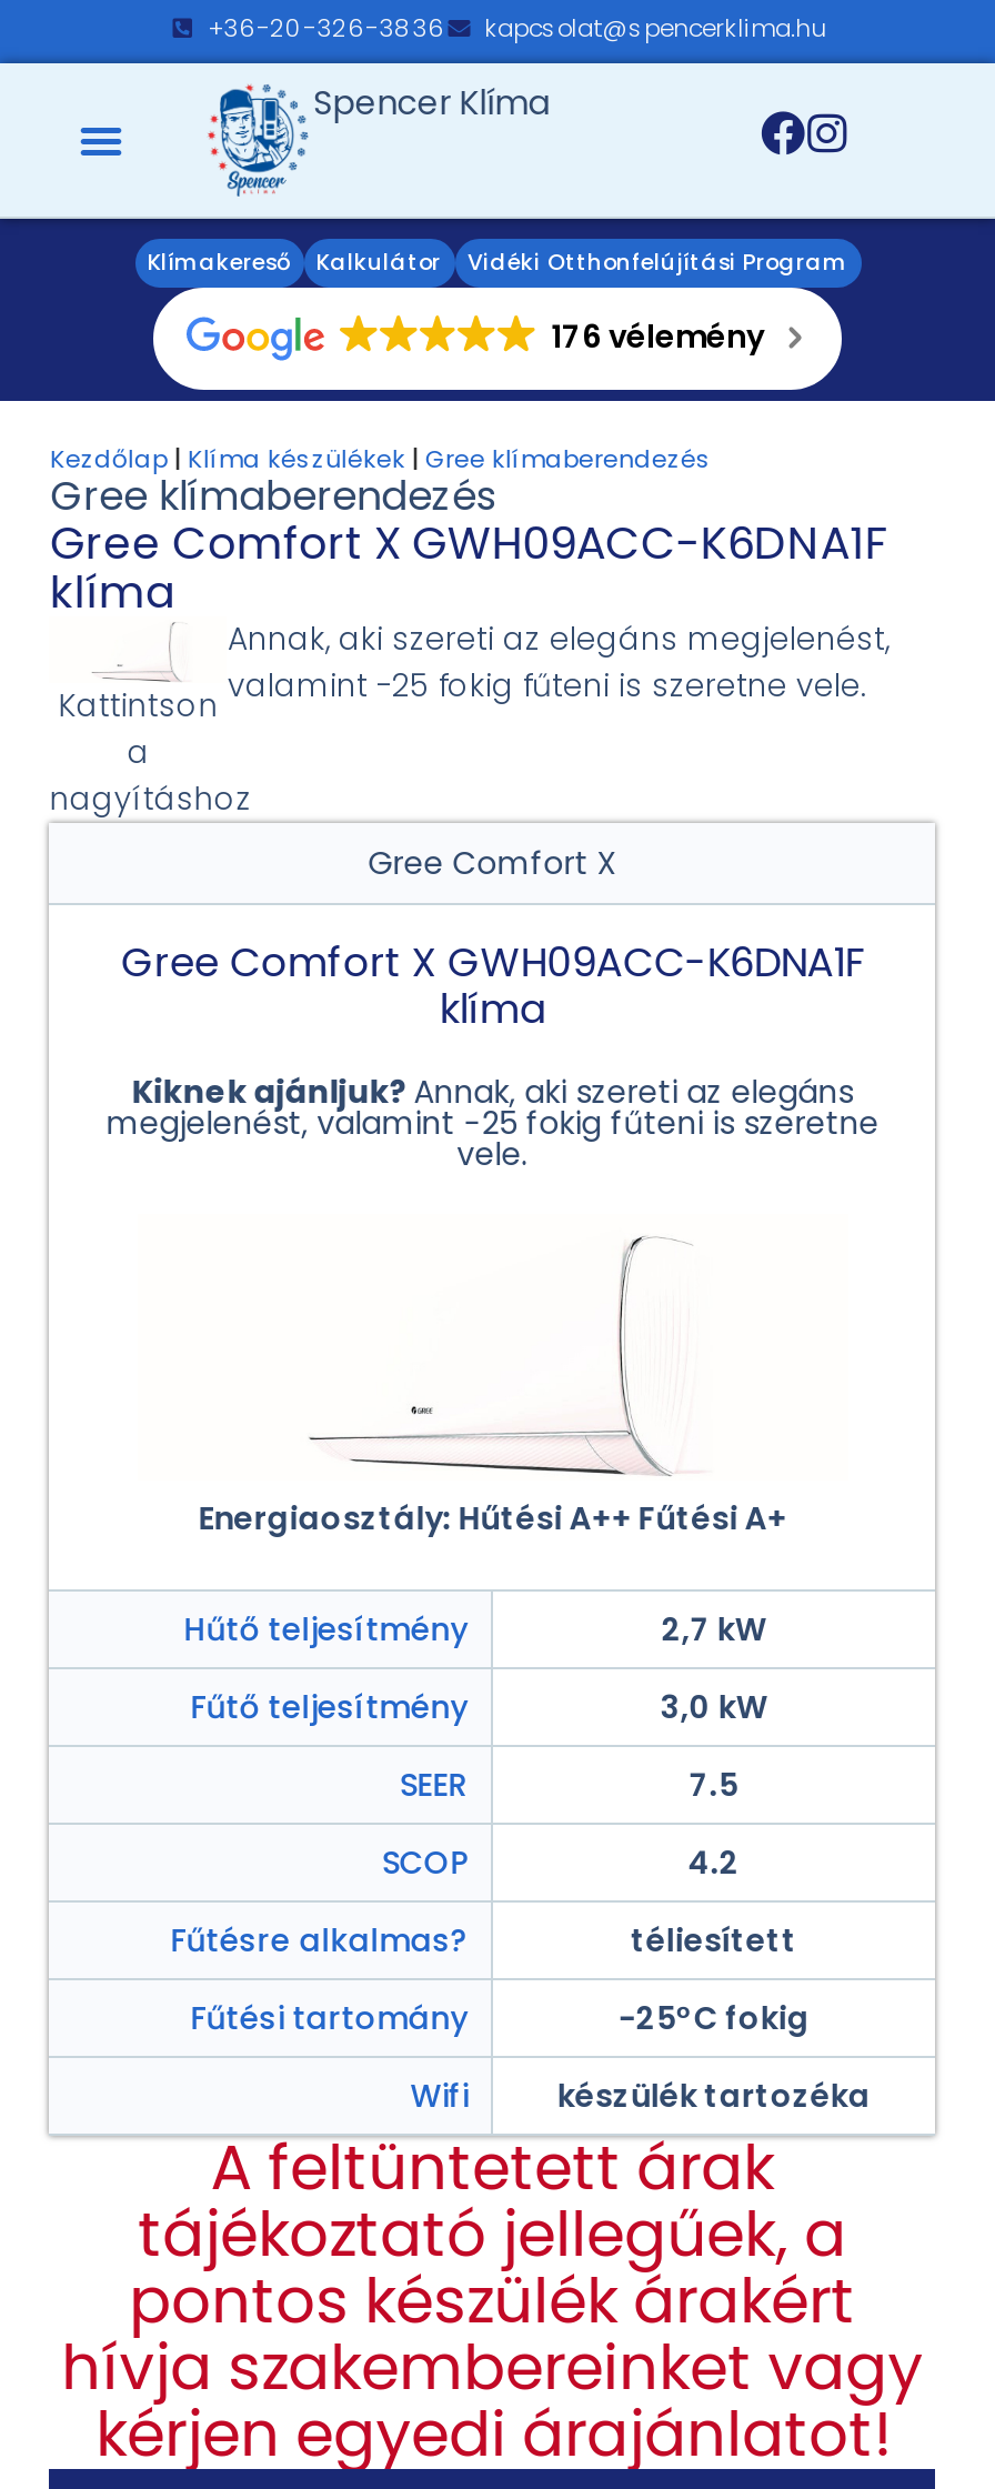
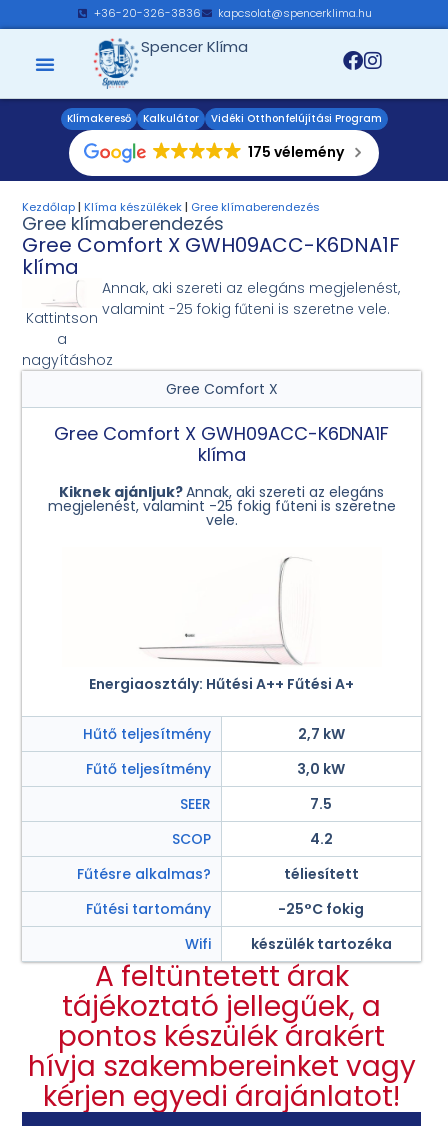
[551,314,764,359] 176 vélemény -> [248,142,344,162] 175 vélemény

